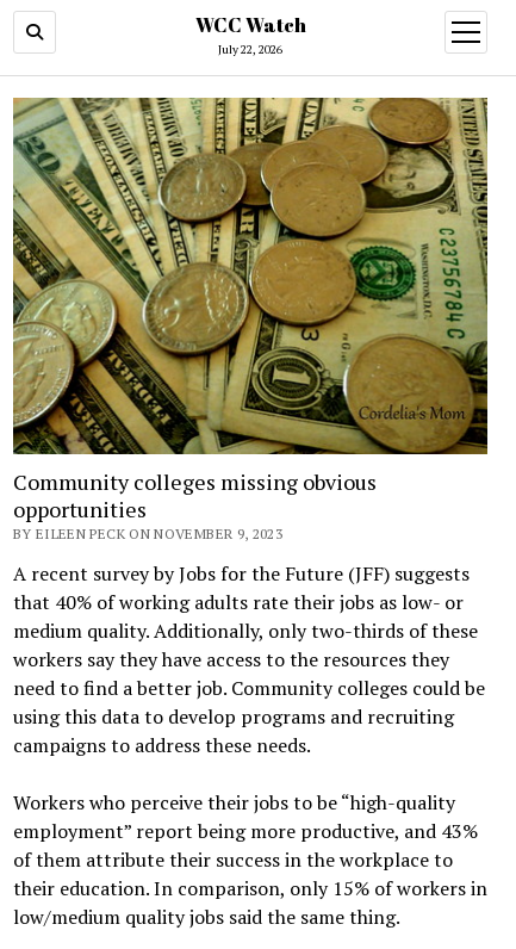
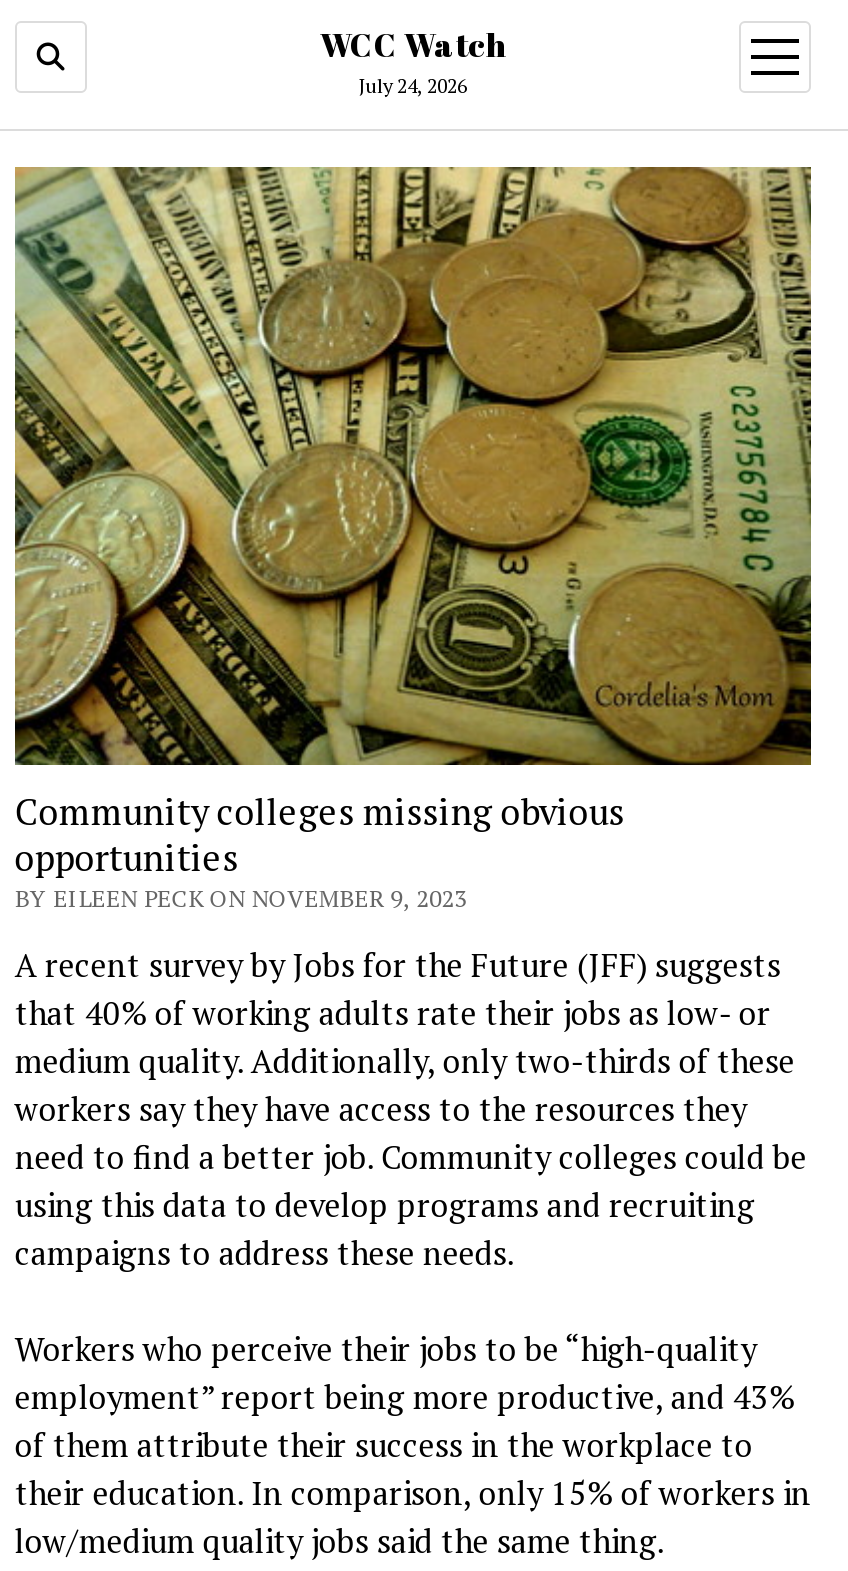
[218,42,282,57] July 22, 2026 -> [359,73,467,99] July 24, 2026

